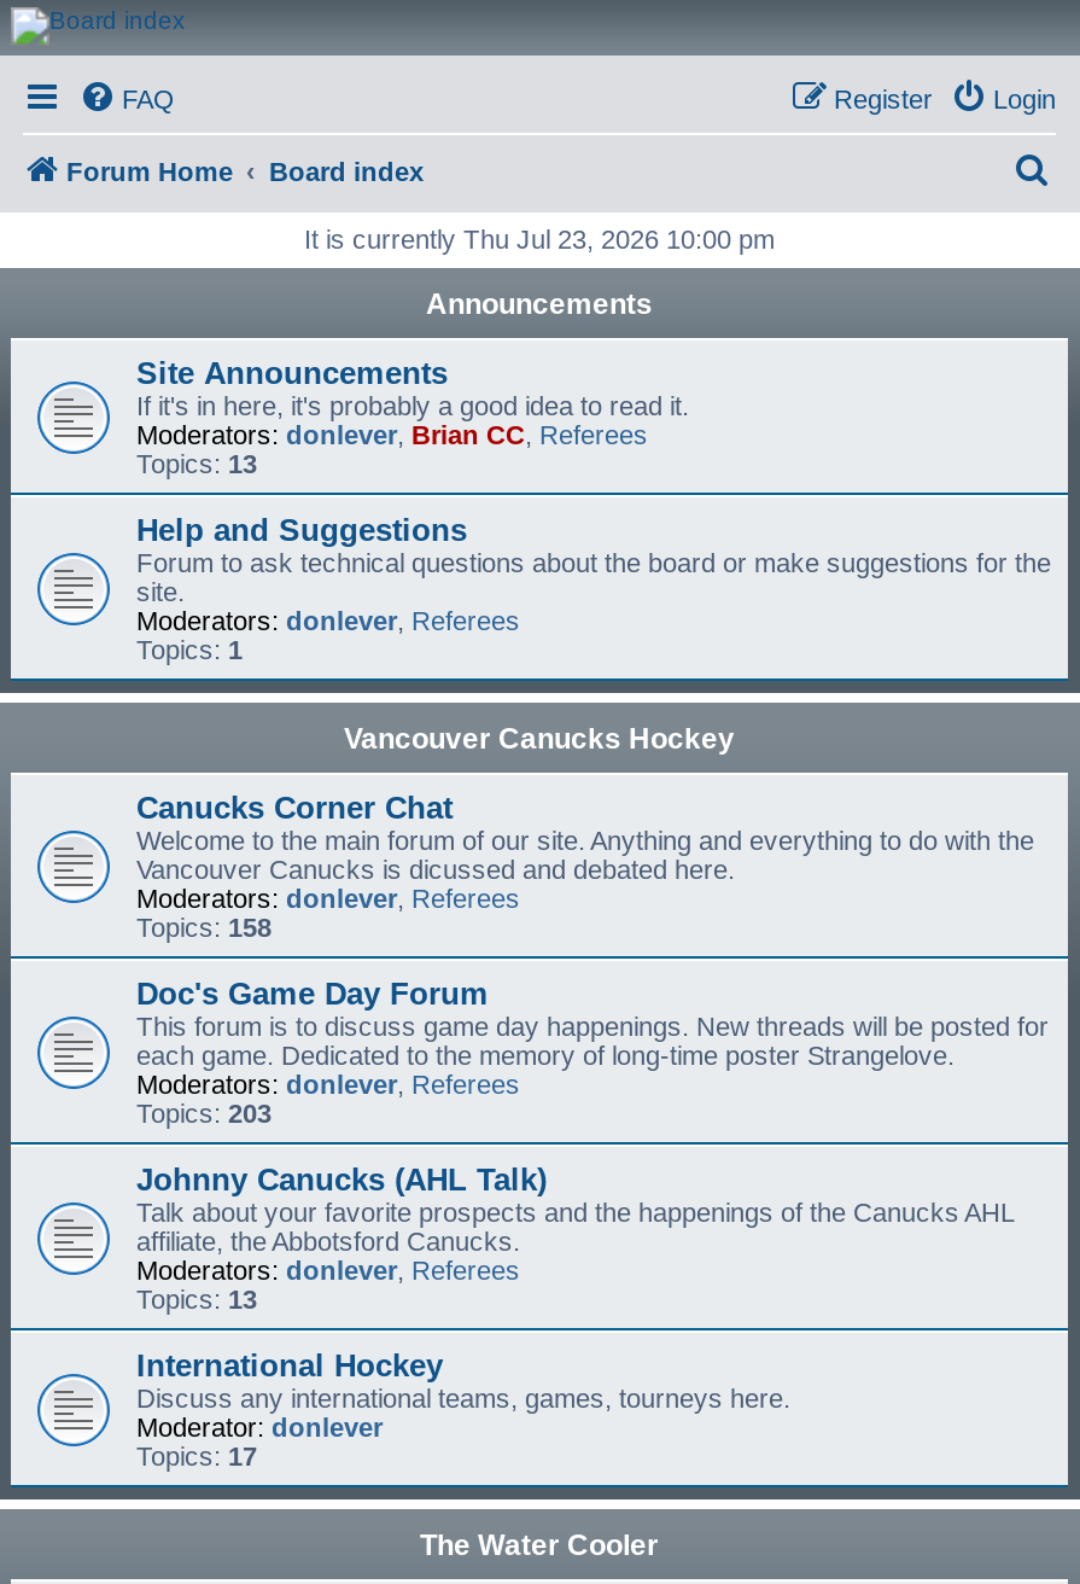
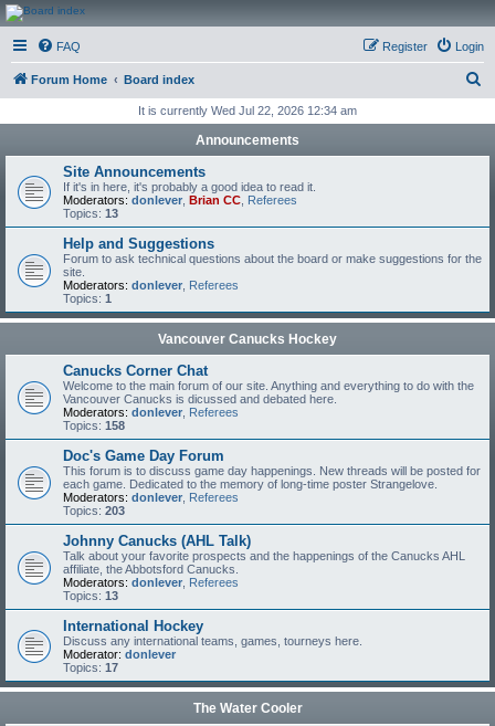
[304,225,775,254] It is currently Thu Jul 23, 2026 10:00 pm -> [138,104,357,117] It is currently Wed Jul 22, 2026 12:34 am

